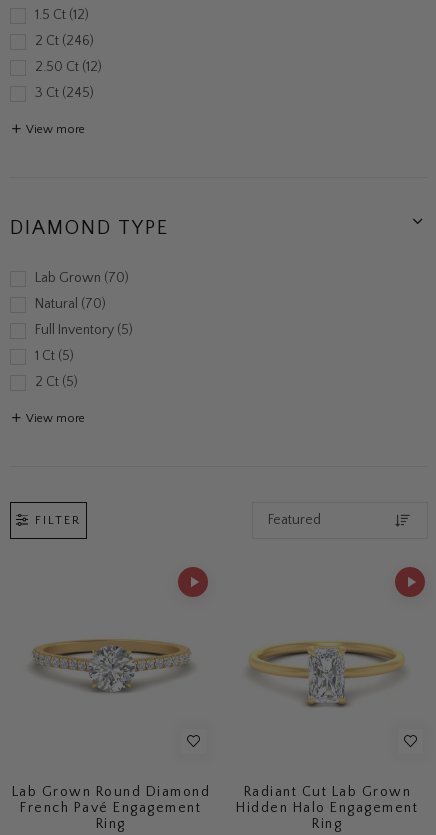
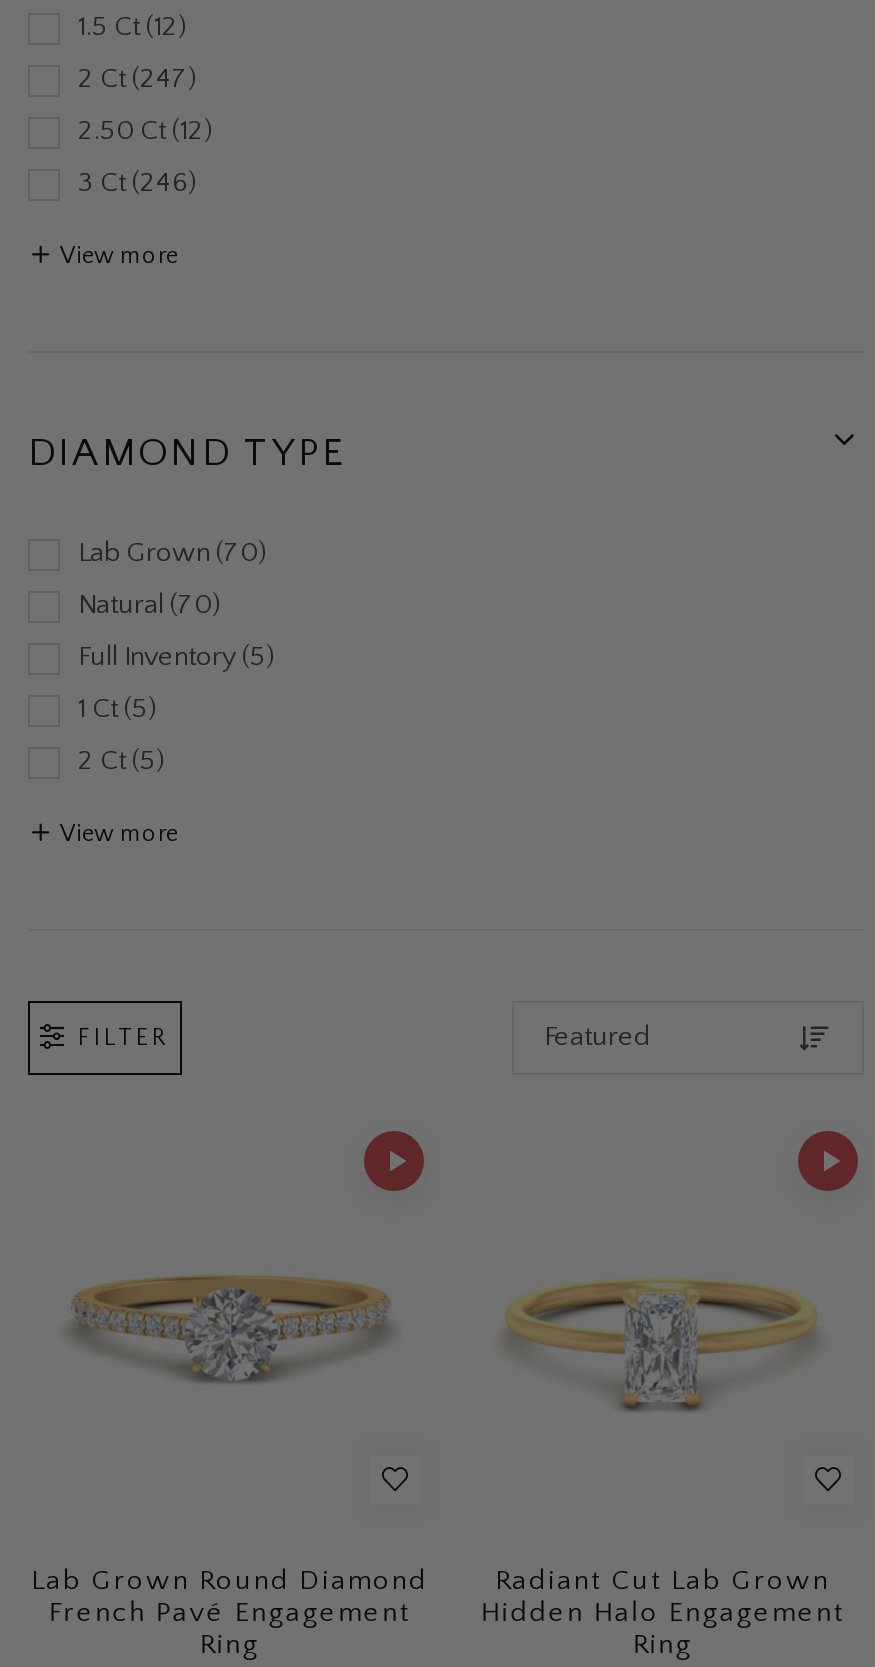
[35,33,90,49] 2 Ct 246 -> [78,63,188,95] 2 Ct 247
[35,85,90,101] 3 Ct 245 -> [78,167,188,199] 3 Ct 246

